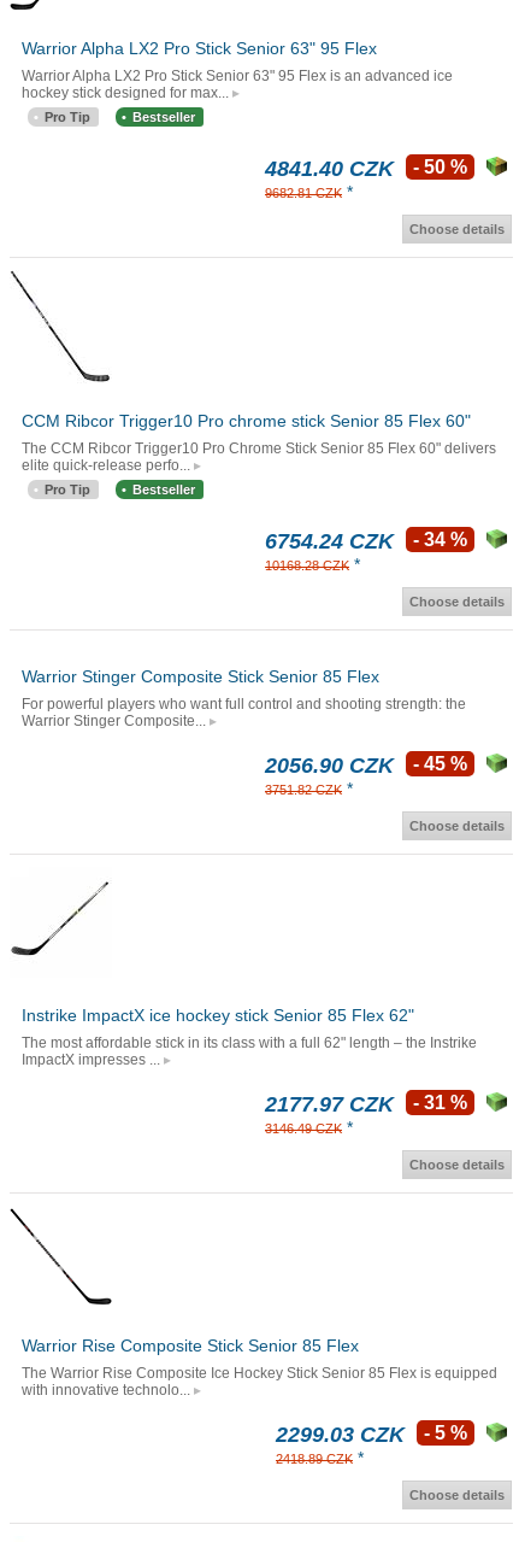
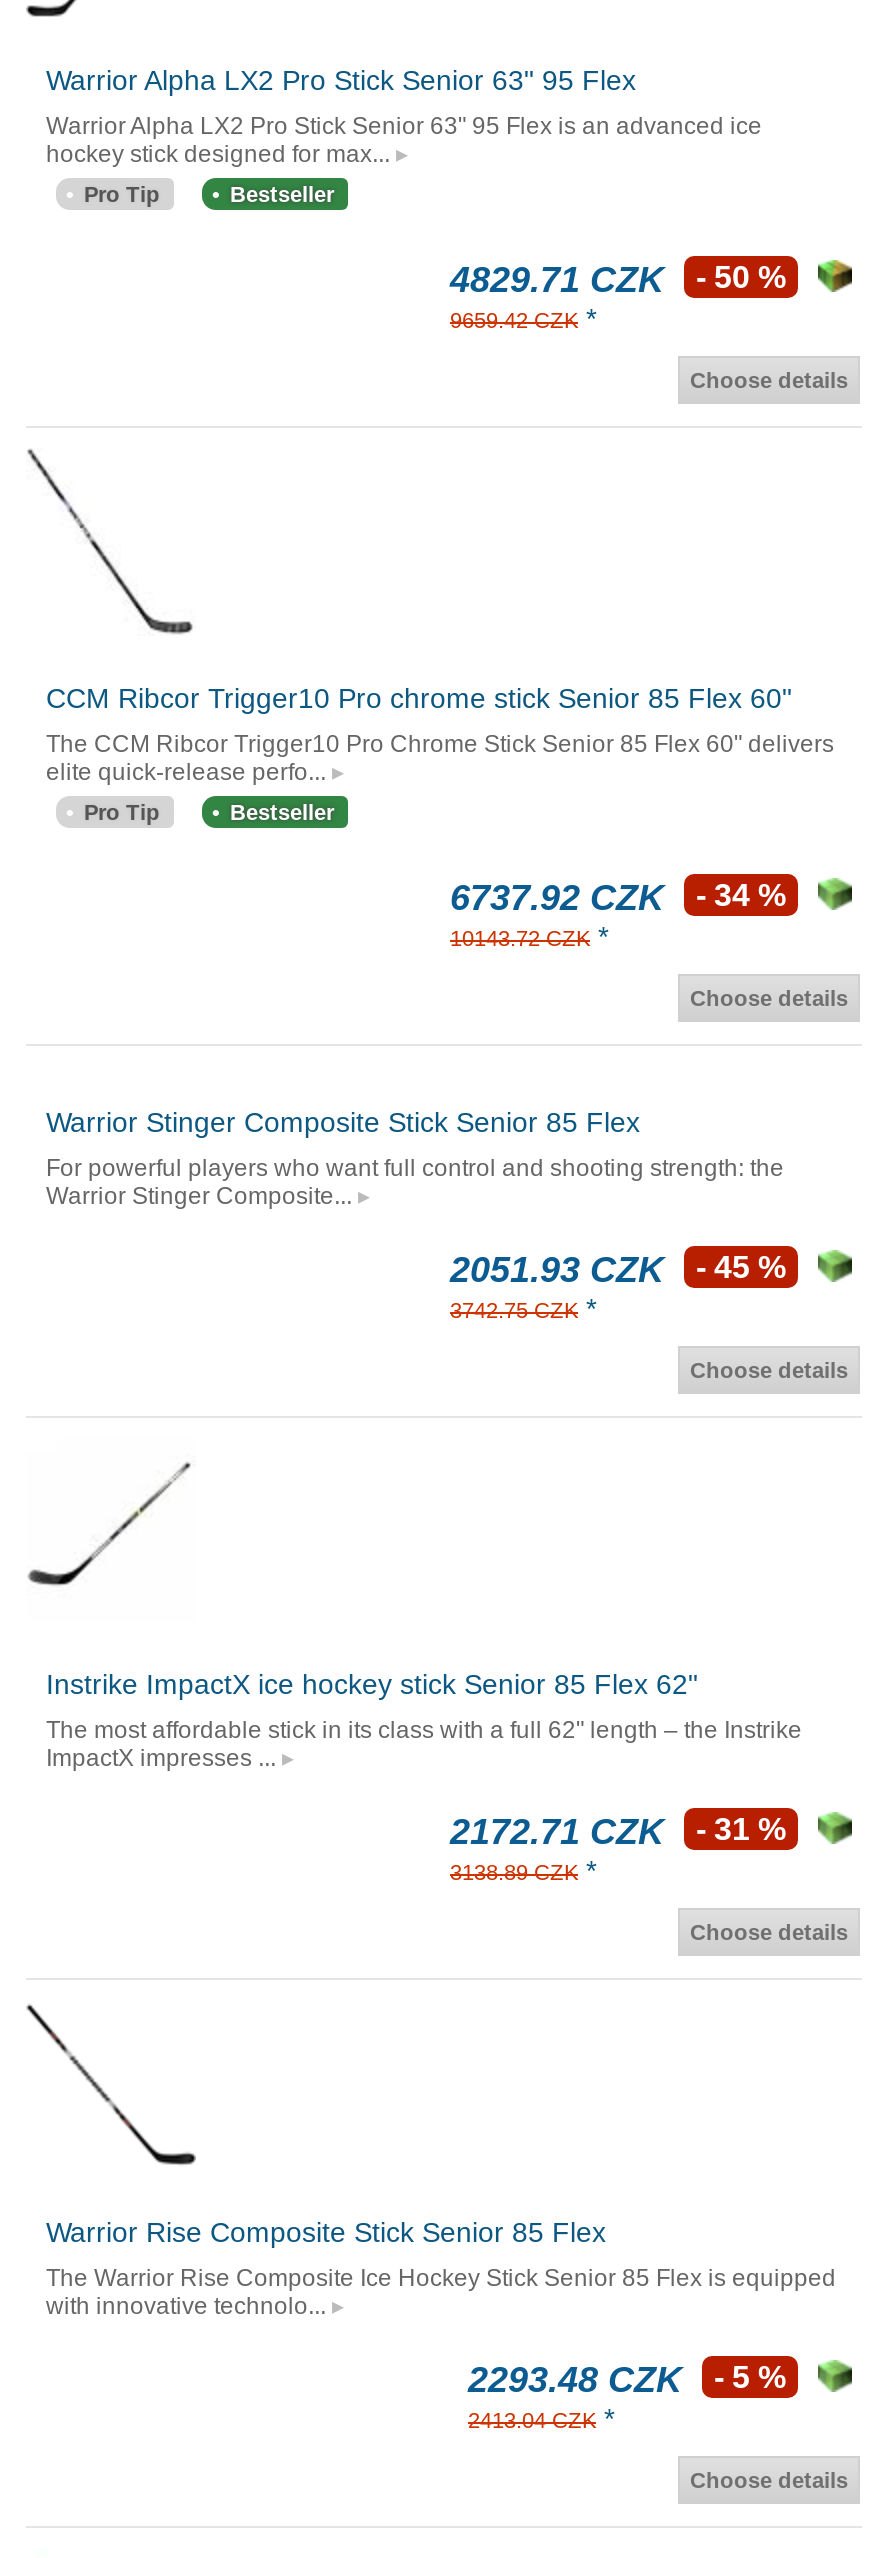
[265,157,467,181] 4841.40 CZK - 50 % -> [450,260,786,300] 4829.71 CZK - 50 %
[265,182,353,201] 9682.81 CZK * -> [450,302,596,334] 9659.42 CZK *
[265,529,467,553] 6754.24 CZK - 34 % -> [450,878,786,918] 6737.92 CZK - 34 %
[265,555,360,574] 10168.28 CZK * -> [450,920,608,952] 10143.72 CZK *
[265,754,467,778] 2056.90 CZK - 45 % -> [450,1250,786,1290] 2051.93 CZK - 45 %
[265,779,353,798] 3751.82 CZK * -> [450,1292,596,1324] 3742.75 CZK *
[265,1092,467,1116] 2177.97 CZK - 31 % -> [450,1812,786,1852] 2172.71 CZK - 31 %
[265,1118,353,1137] 3146.49 CZK * -> [450,1854,596,1886] 3138.89 CZK *
[276,1423,467,1447] 2299.03 CZK - 5 % -> [468,2360,786,2400] 2293.48 CZK - 5 %
[276,1448,364,1467] 2418.89 CZK * -> [468,2402,614,2434] 2413.04 CZK *

